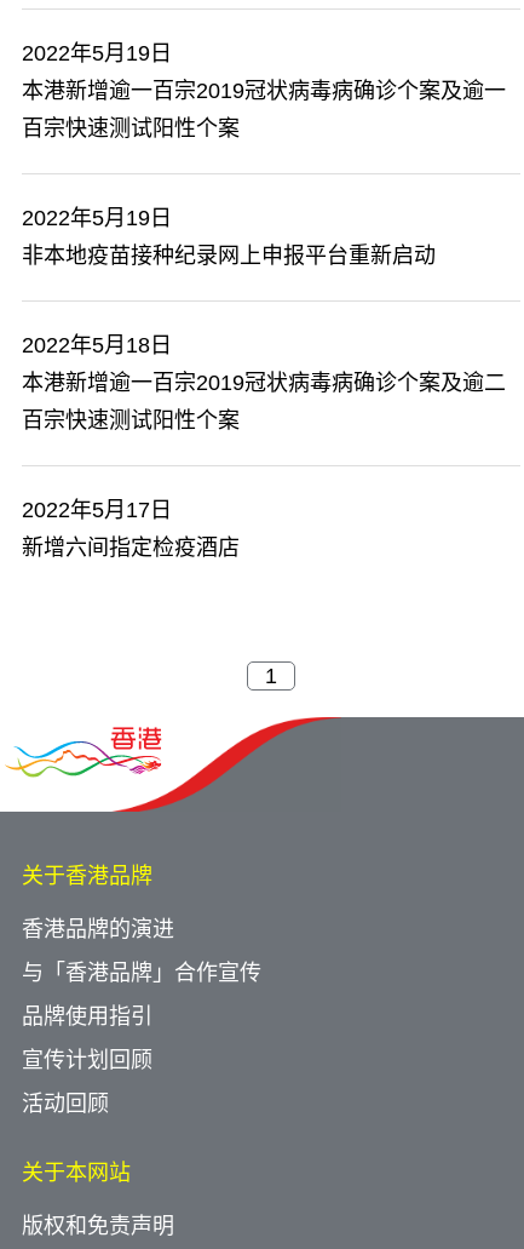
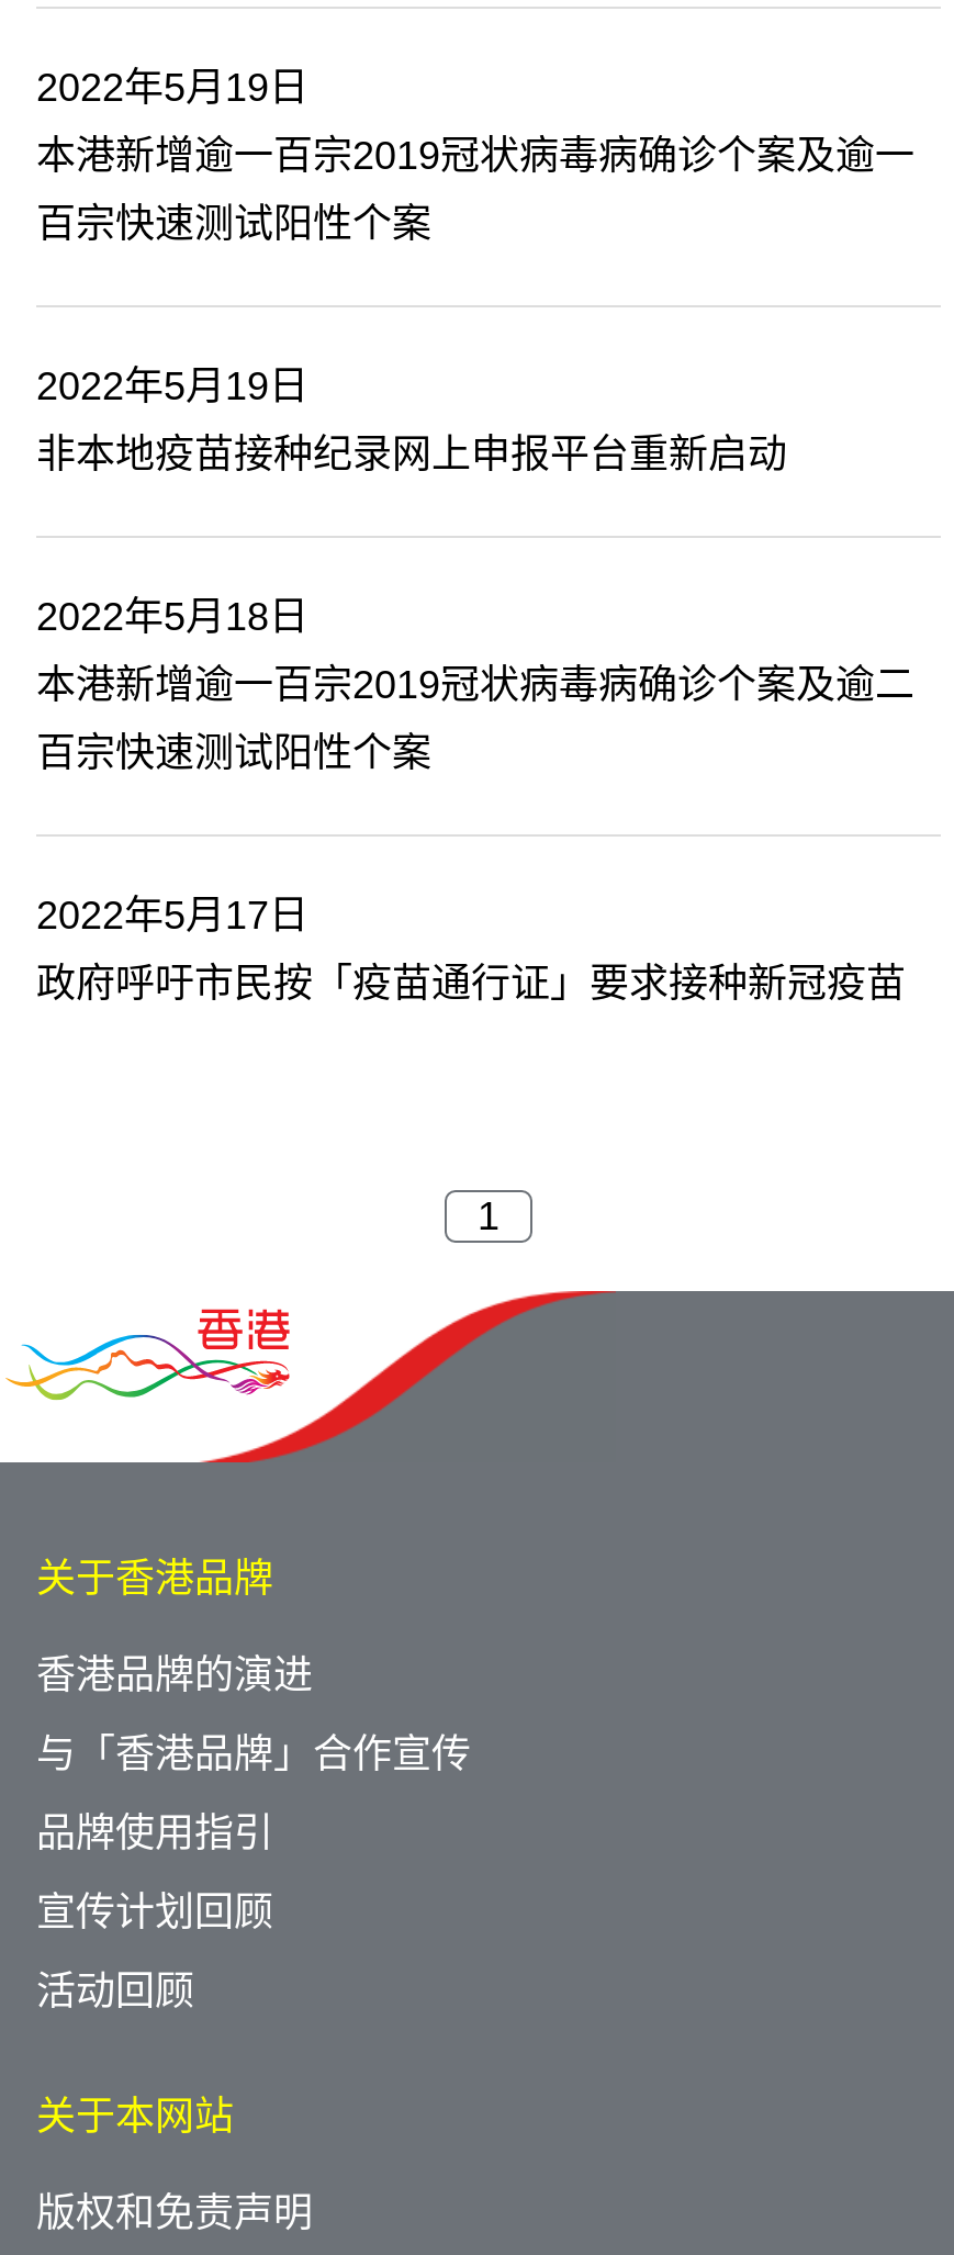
[22,535,240,560] 新增六间指定检疫酒店 -> [36,962,906,1006] 政府呼吁市民按「疫苗通行证」要求接种新冠疫苗

